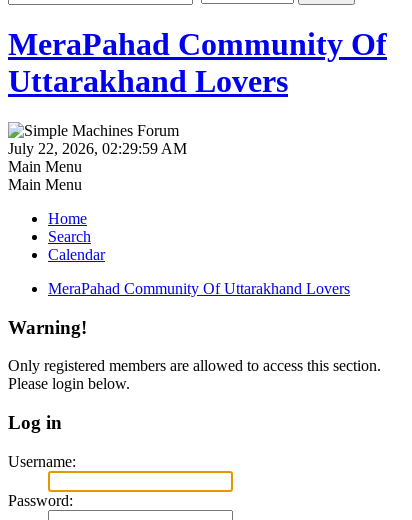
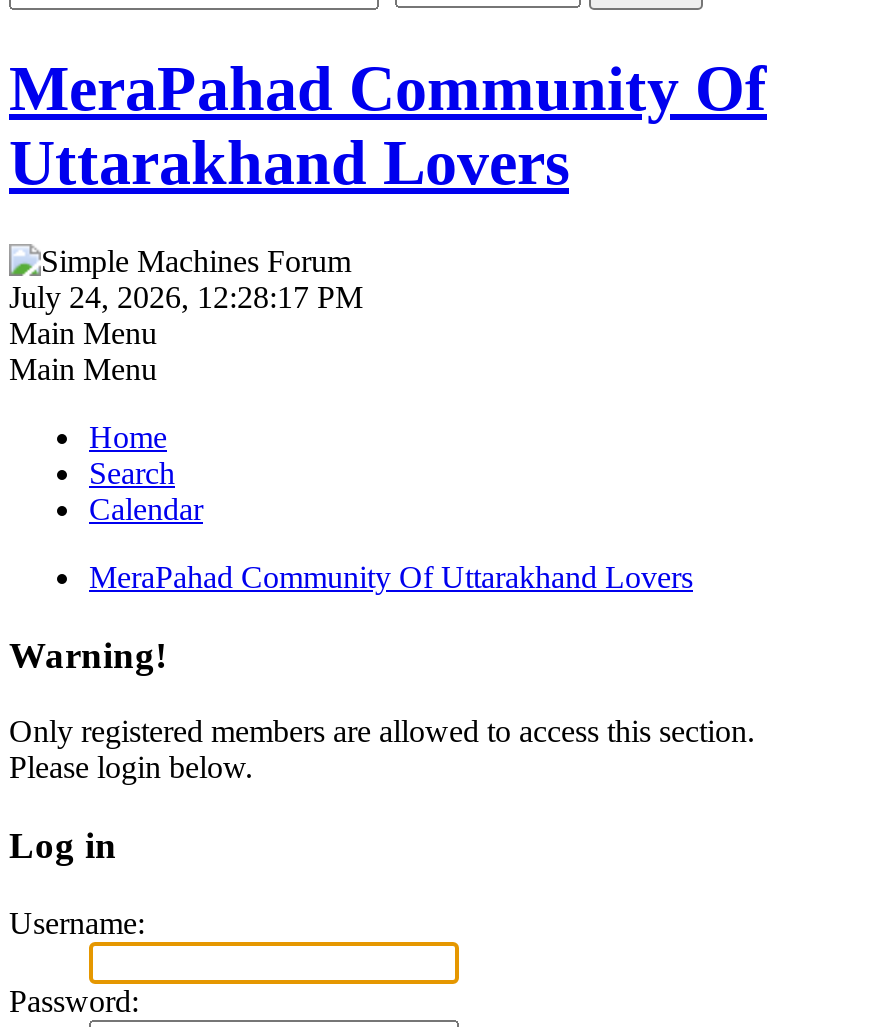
[8,140,187,157] July 22, 2026, 02:29:59 AM -> [9,280,363,314] July 24, 2026, 12:28:17 PM

